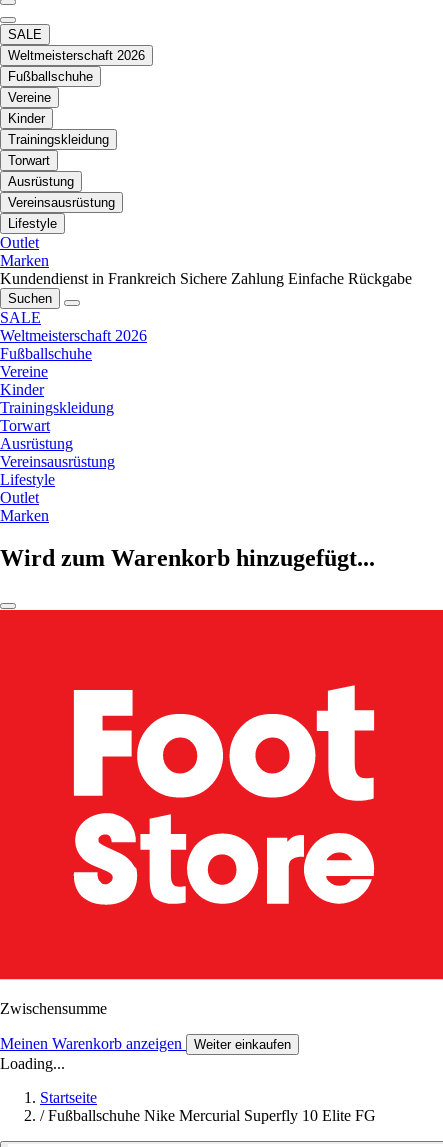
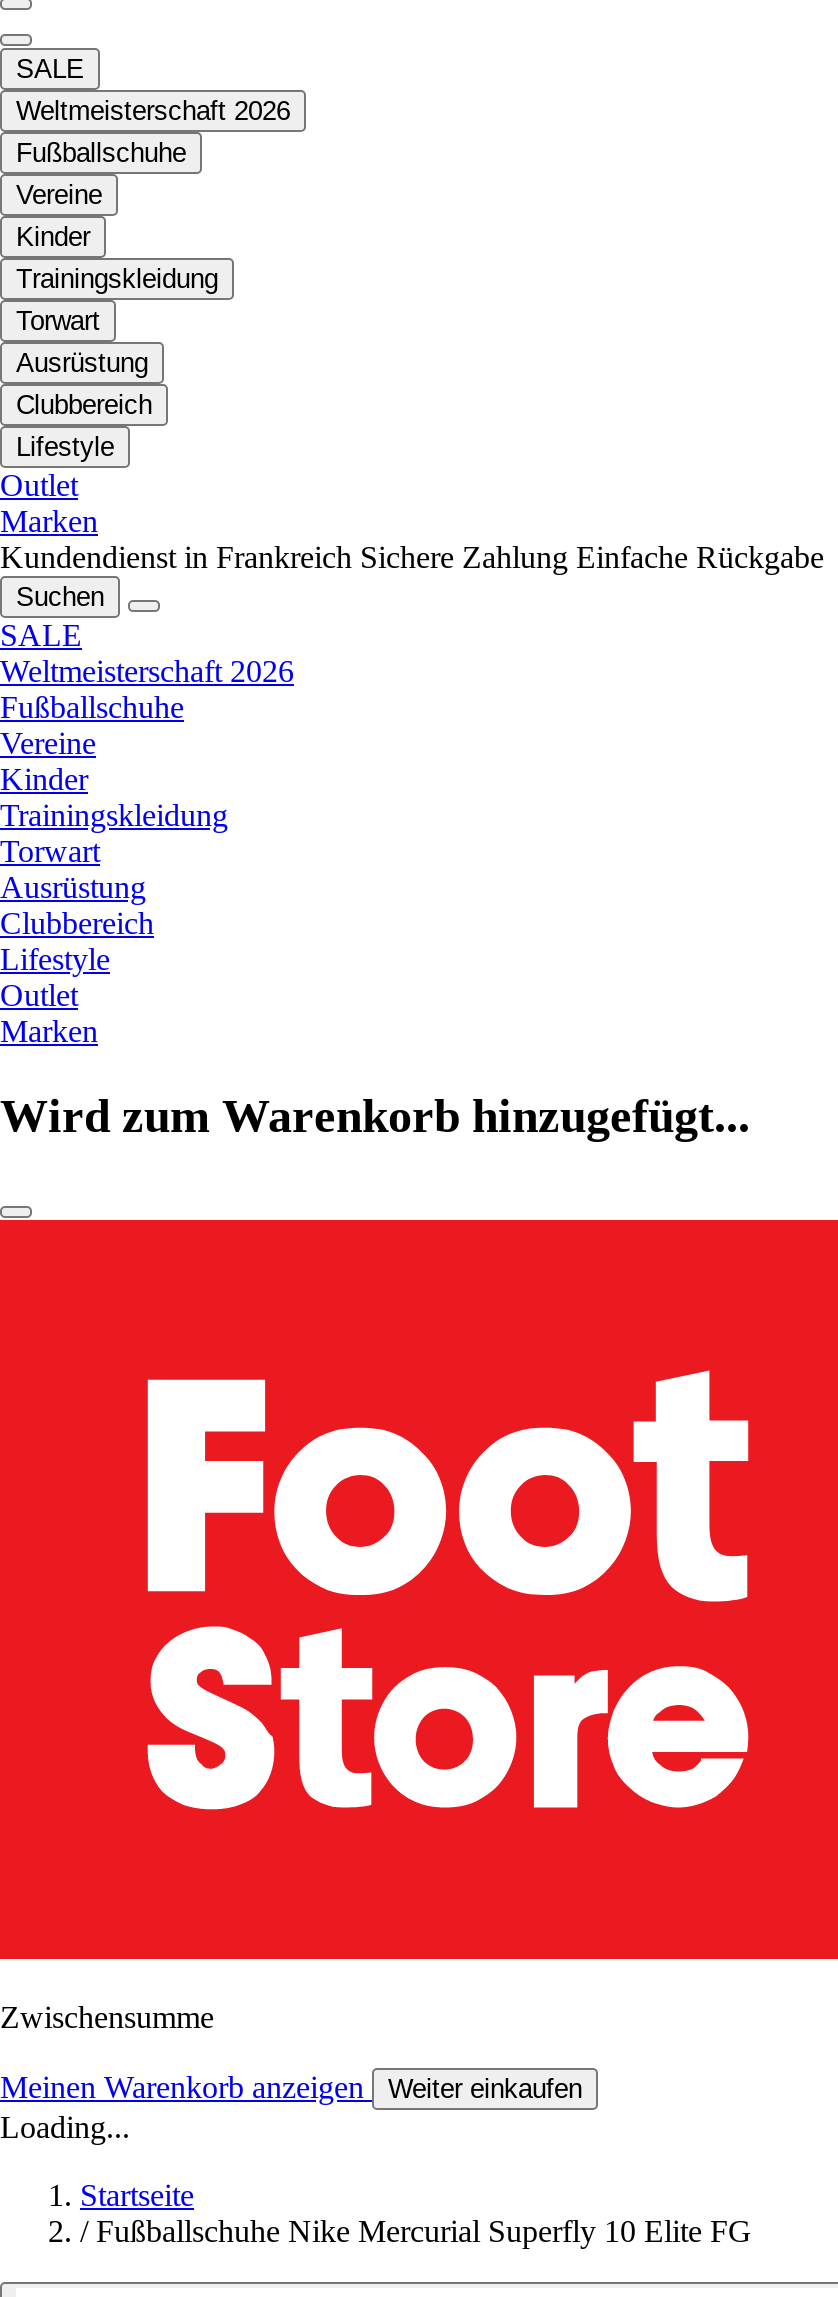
[8,195,115,210] Vereinsausrüstung -> [16,391,152,421] Clubbereich
[0,453,115,470] Vereinsausrüstung -> [0,907,154,941] Clubbereich

